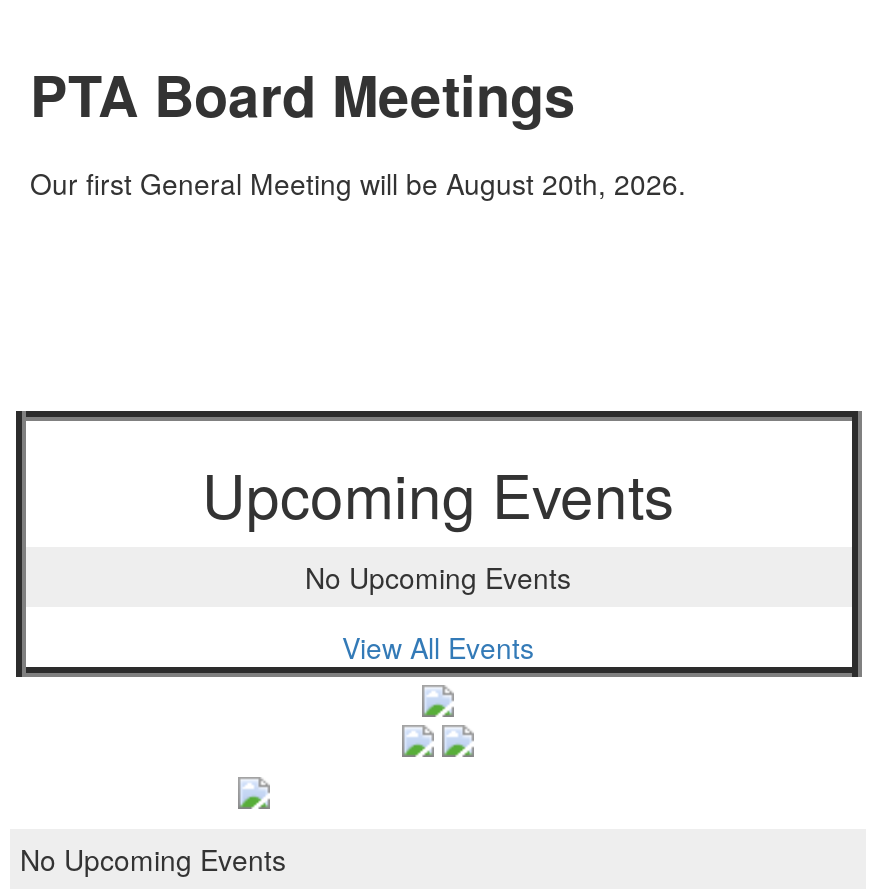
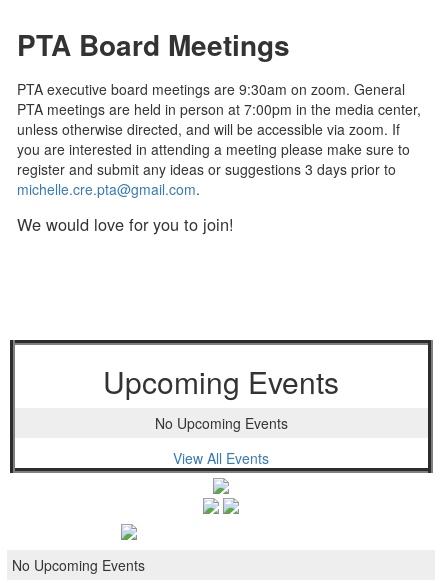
[30,162,686,202] Our first General Meeting will be August 20th, 2026. -> [17,78,421,236] PTA executive board meetings are 9:30am on zoom. General | PTA meetings are held in person at 7:00pm in the media center, | unless otherwise directed, and will be accessible via zoom. If | you are interested in attending a meeting please make sure to | register and submit any ideas or suggestions 3 days prior to | michelle.cre.pta@gmail.com. | We would love for you to join!

